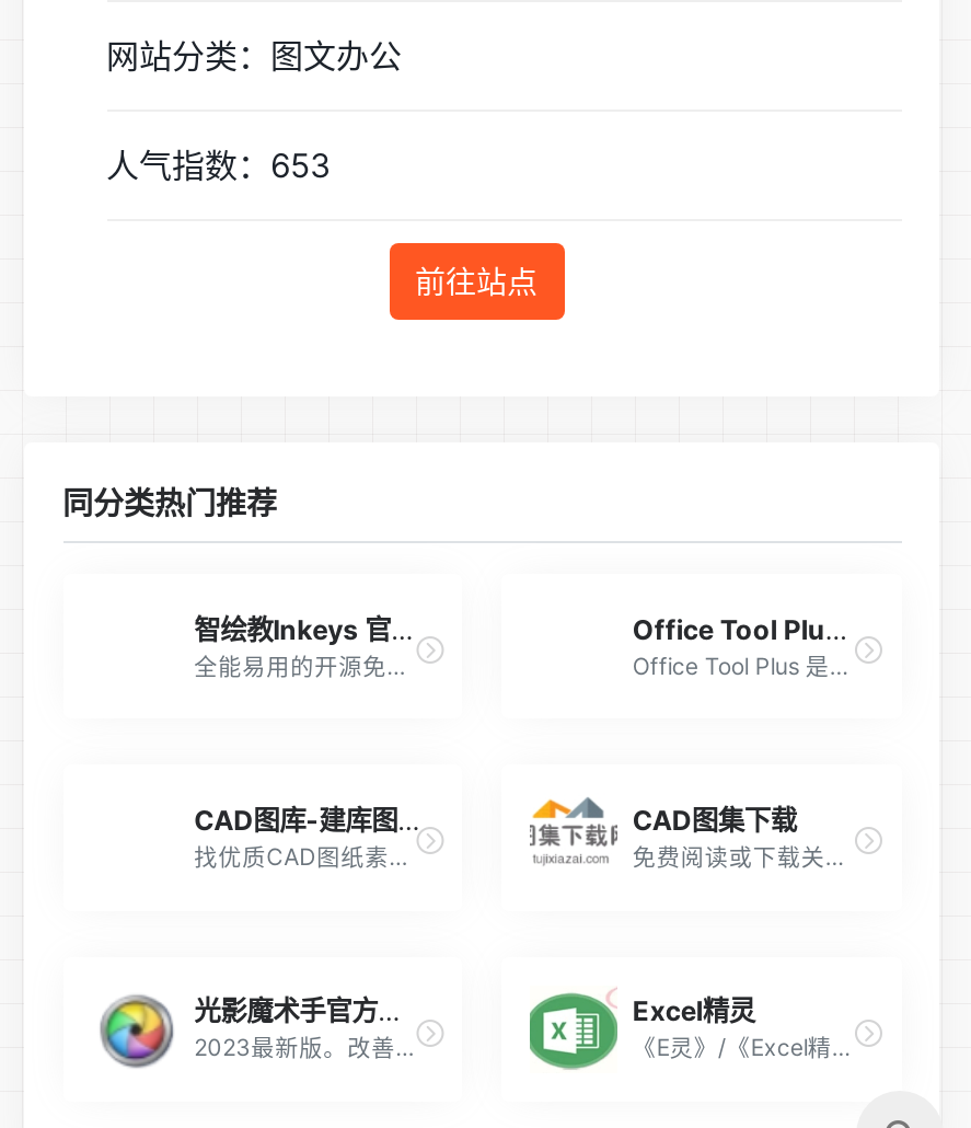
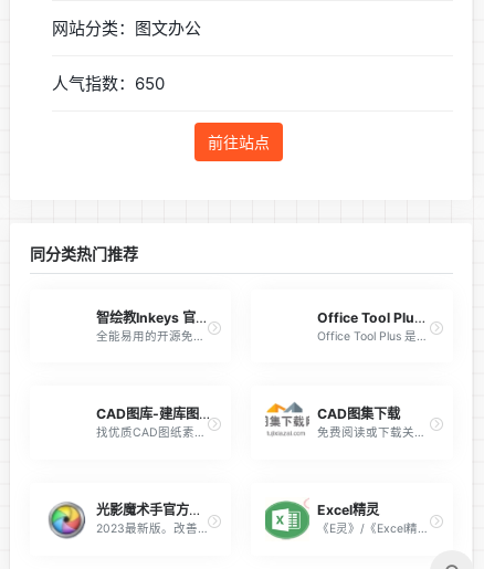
[106,143,332,185] 人气指数：653 -> [51,72,164,93] 人气指数：650

